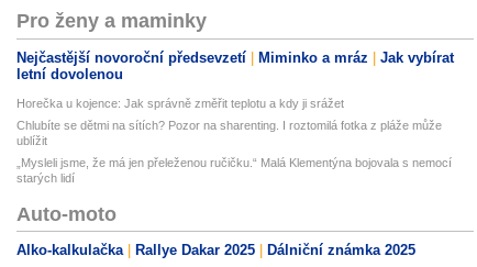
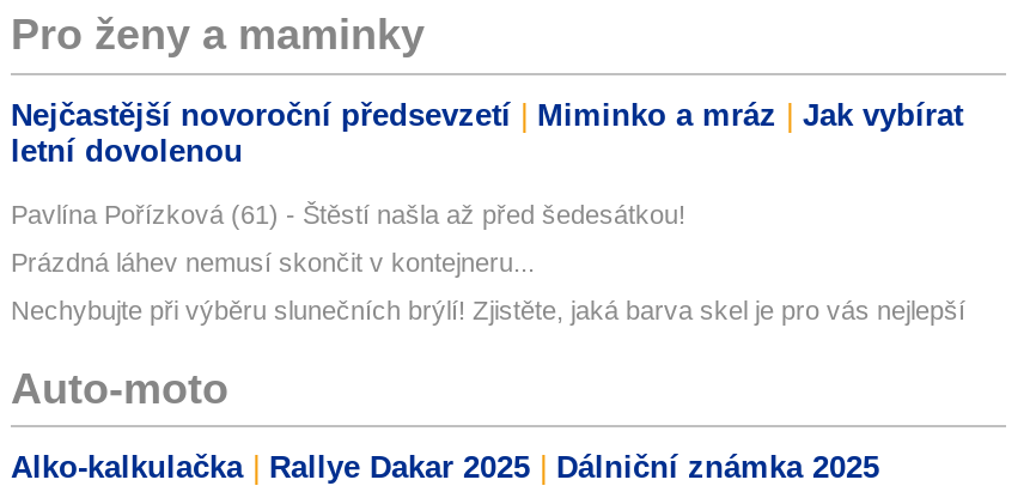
[16,96,344,110] Horečka u kojence: Jak správně změřit teplotu a kdy ji srážet -> [11,199,685,228] Pavlína Pořízková (61) - Štěstí našla až před šedesátkou!
[16,118,442,147] Chlubíte se dětmi na sítích? Pozor na sharenting. I roztomilá fotka z pláže může | ublížit -> [11,247,535,276] Prázdná láhev nemusí skončit v kontejneru...
[16,156,452,184] „Mysleli jsme, že má jen přeleženou ručičku.“ Malá Klementýna bojovala s nemocí | starých lidí -> [11,295,965,324] Nechybujte při výběru slunečních brýlí! Zjistěte, jaká barva skel je pro vás nejlepší

